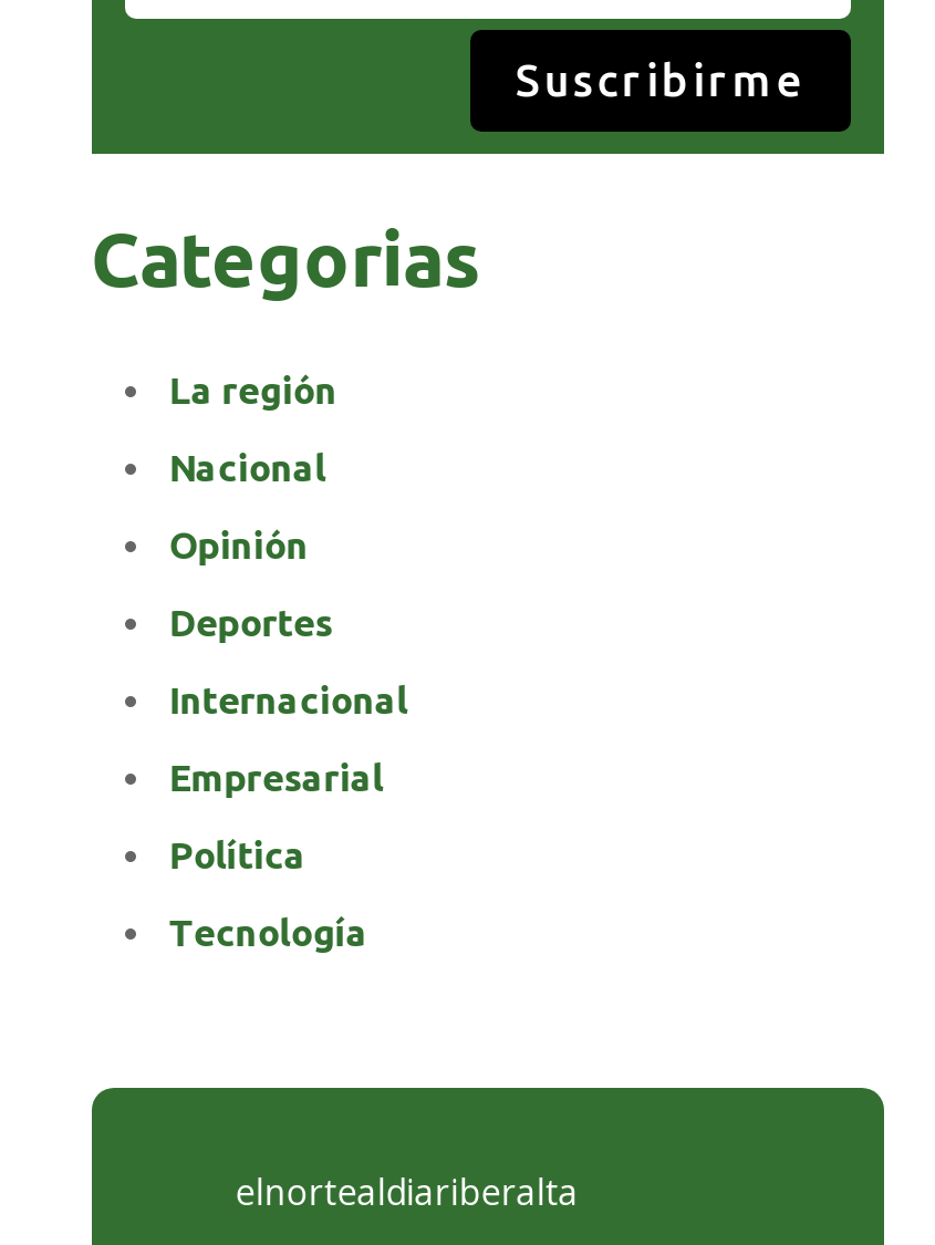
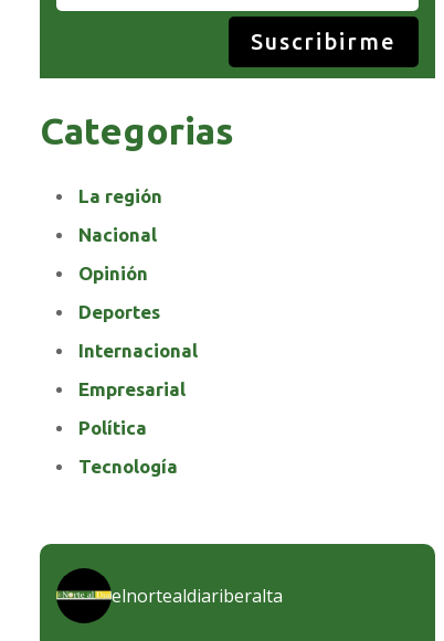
none -> [55,567,108,624] [image]

